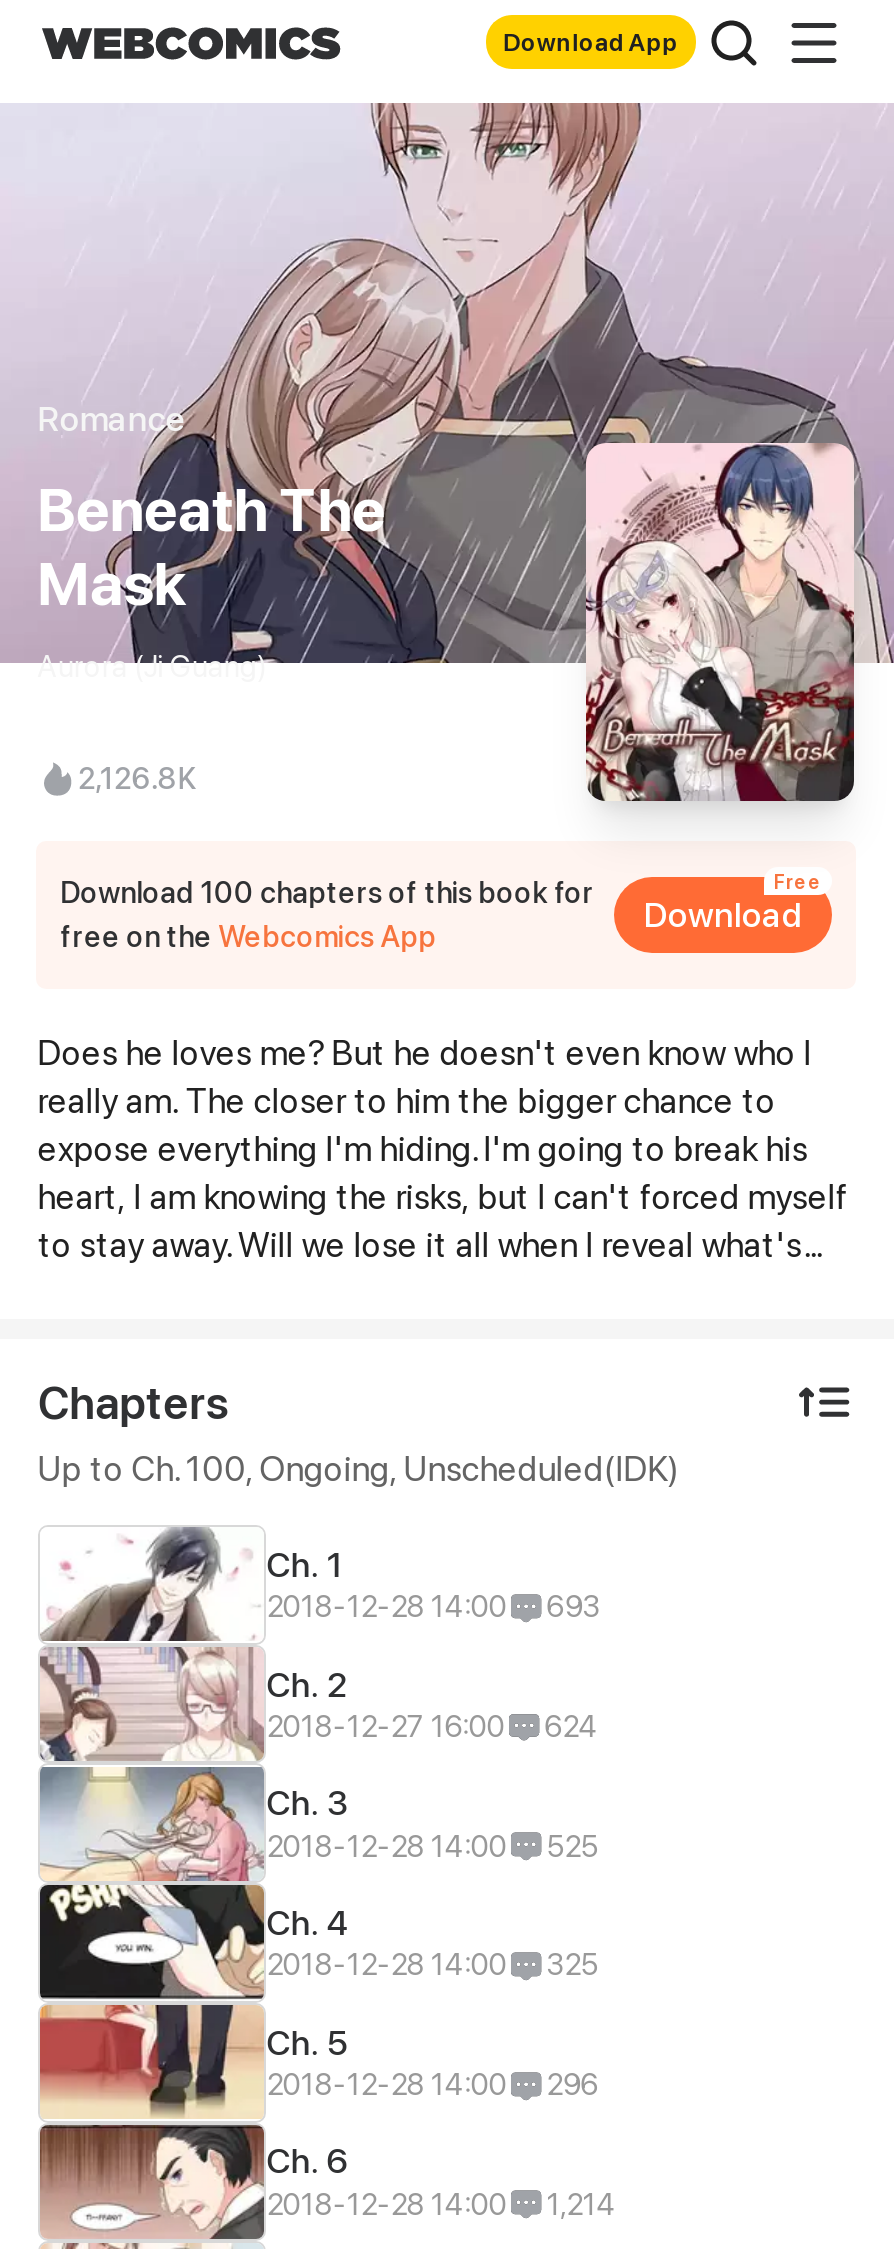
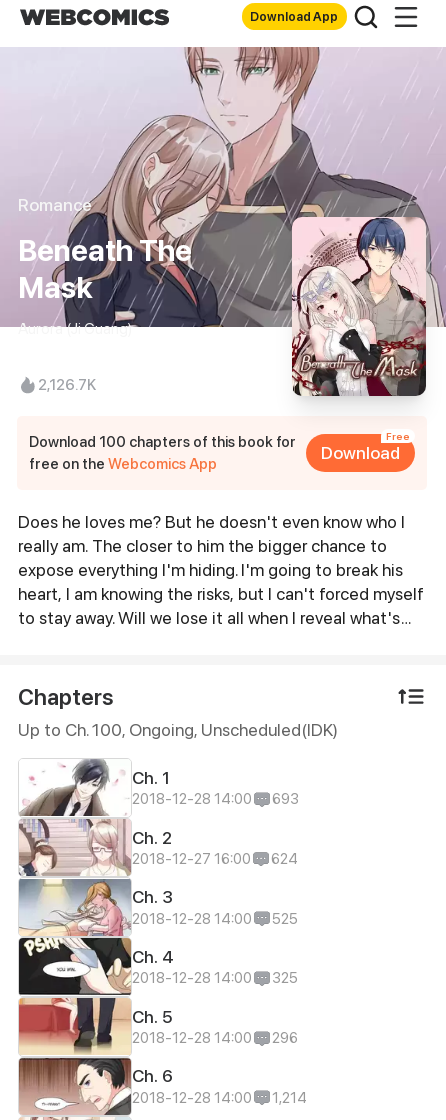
[78,762,196,796] 2,126.8K -> [38,376,96,393] 2,126.7K

